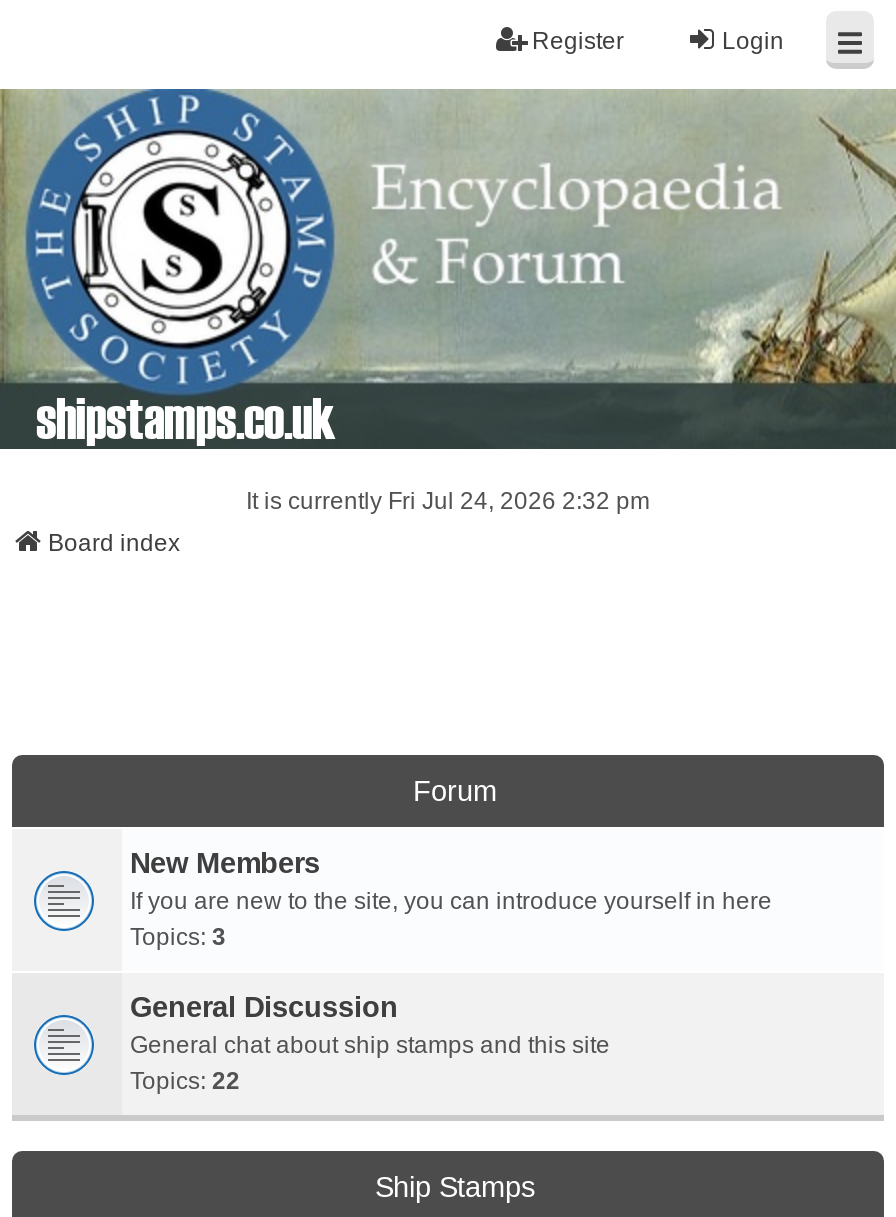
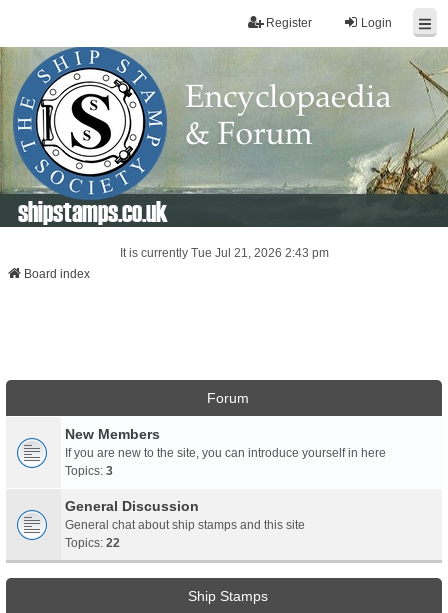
[246,487,650,515] It is currently Fri Jul 24, 2026 2:32 pm -> [119,246,328,260] It is currently Tue Jul 21, 2026 2:43 pm

